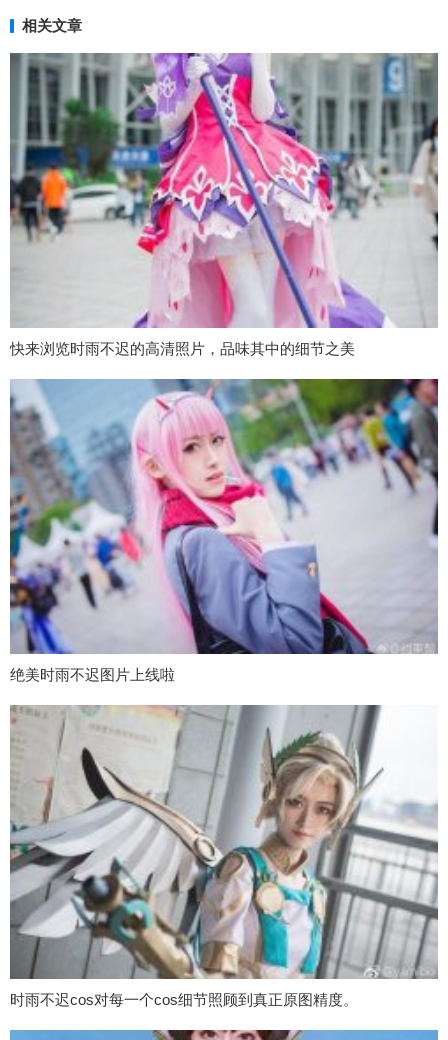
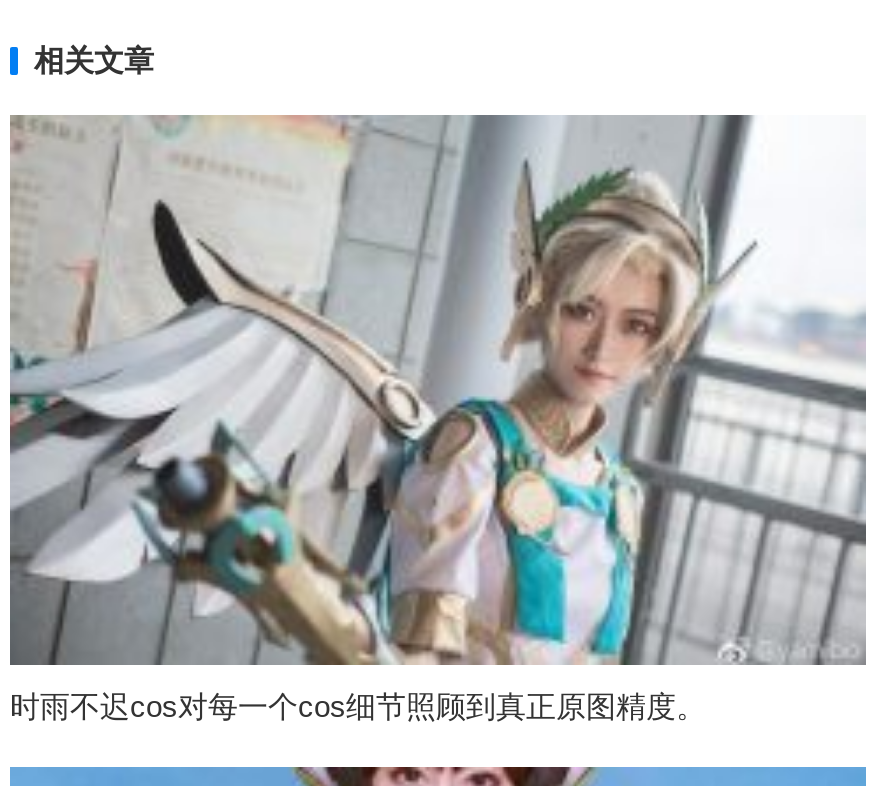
[9,52,439,357] [image] | 快来浏览时雨不迟的高清照片，品味其中的细节之美 -> none
[9,378,439,682] [image] | 绝美时雨不迟图片上线啦 -> none

